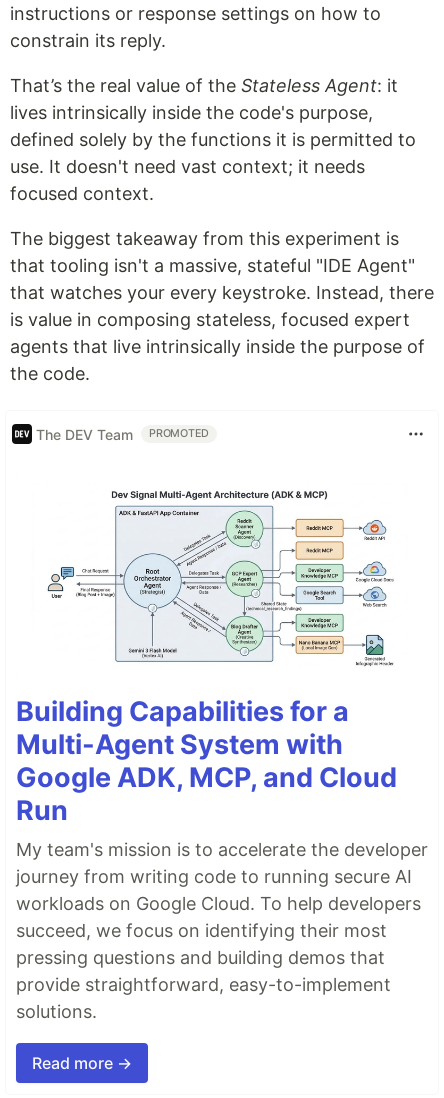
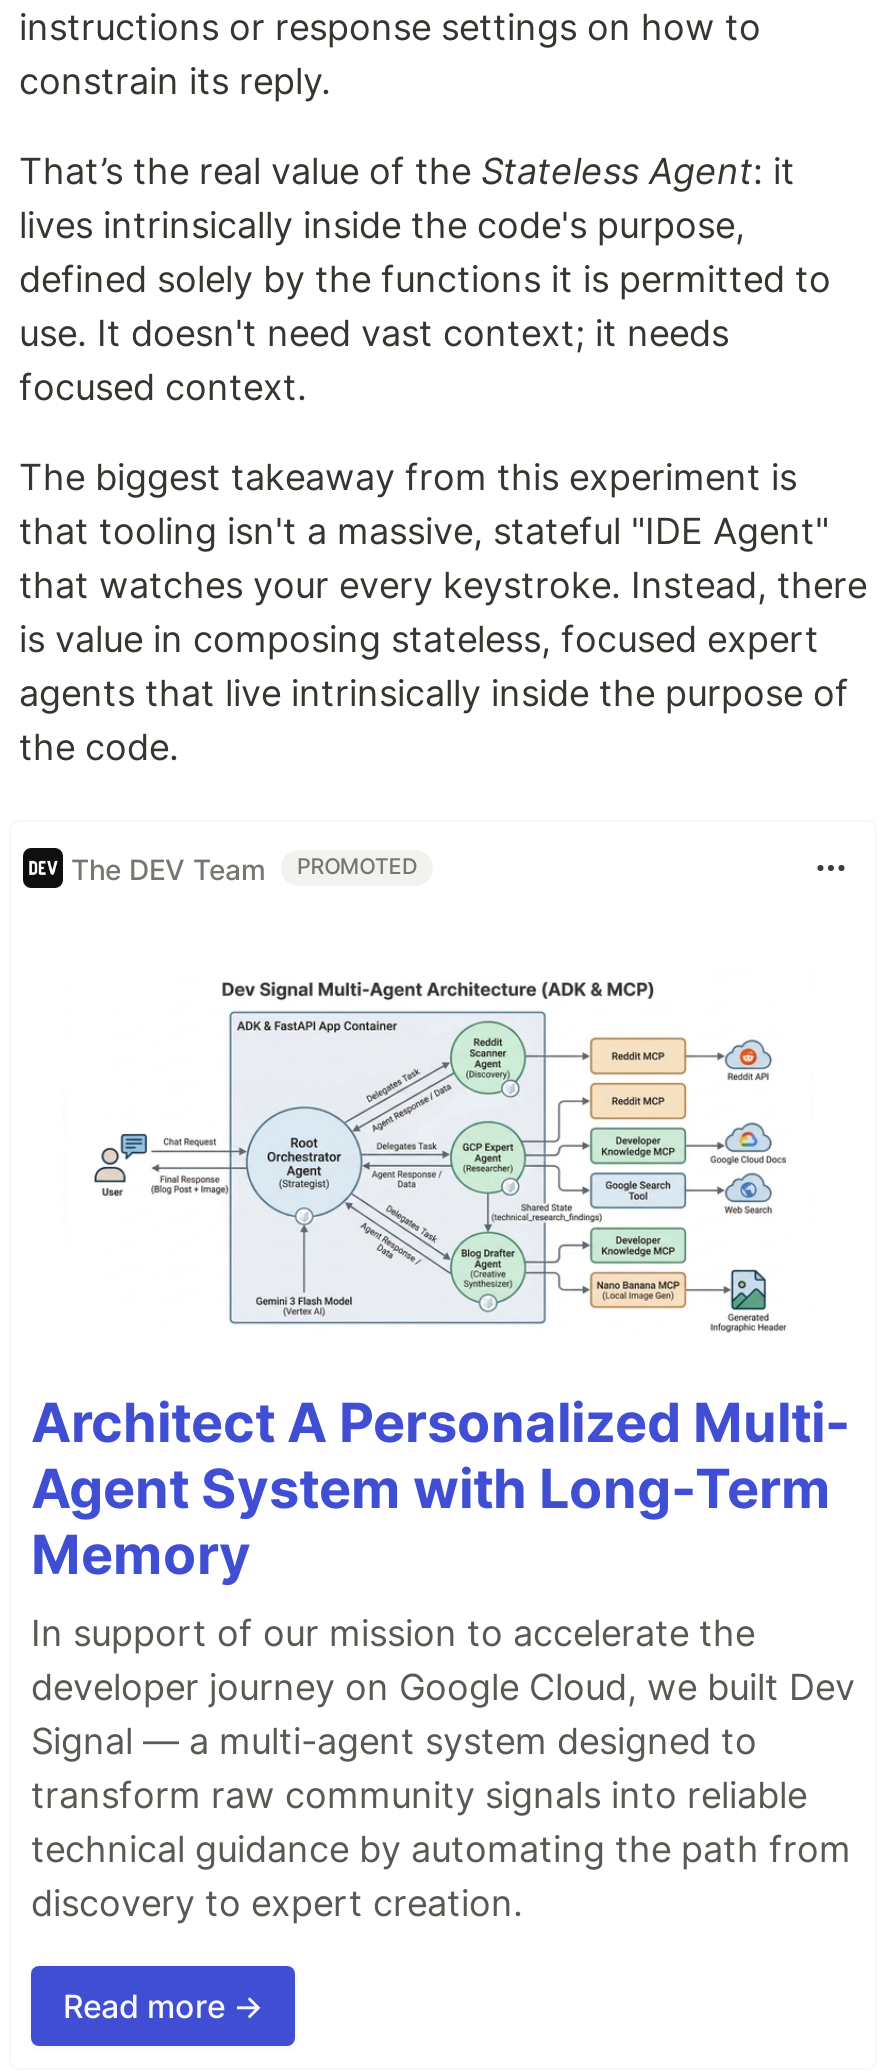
[16,695,428,1022] Building Capabilities for a | Multi-Agent System with | Google ADK, MCP, and Cloud | Run | My team's mission is to accelerate the developer | journey from writing code to running secure AI | workloads on Google Cloud. To help developers | succeed, we focus on identifying their most | pressing questions and building demos that | provide straightforward, easy-to-implement | solutions. -> [31,1390,855,1924] Architect A Personalized Multi- | Agent System with Long-Term | Memory | In support of our mission to accelerate the | developer journey on Google Cloud, we built Dev | Signal — a multi-agent system designed to | transform raw community signals into reliable | technical guidance by automating the path from | discovery to expert creation.

